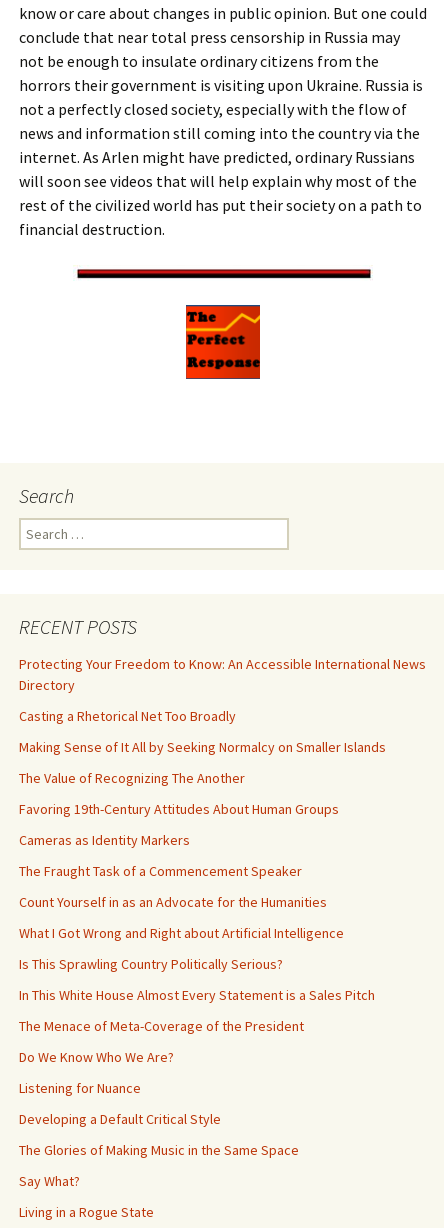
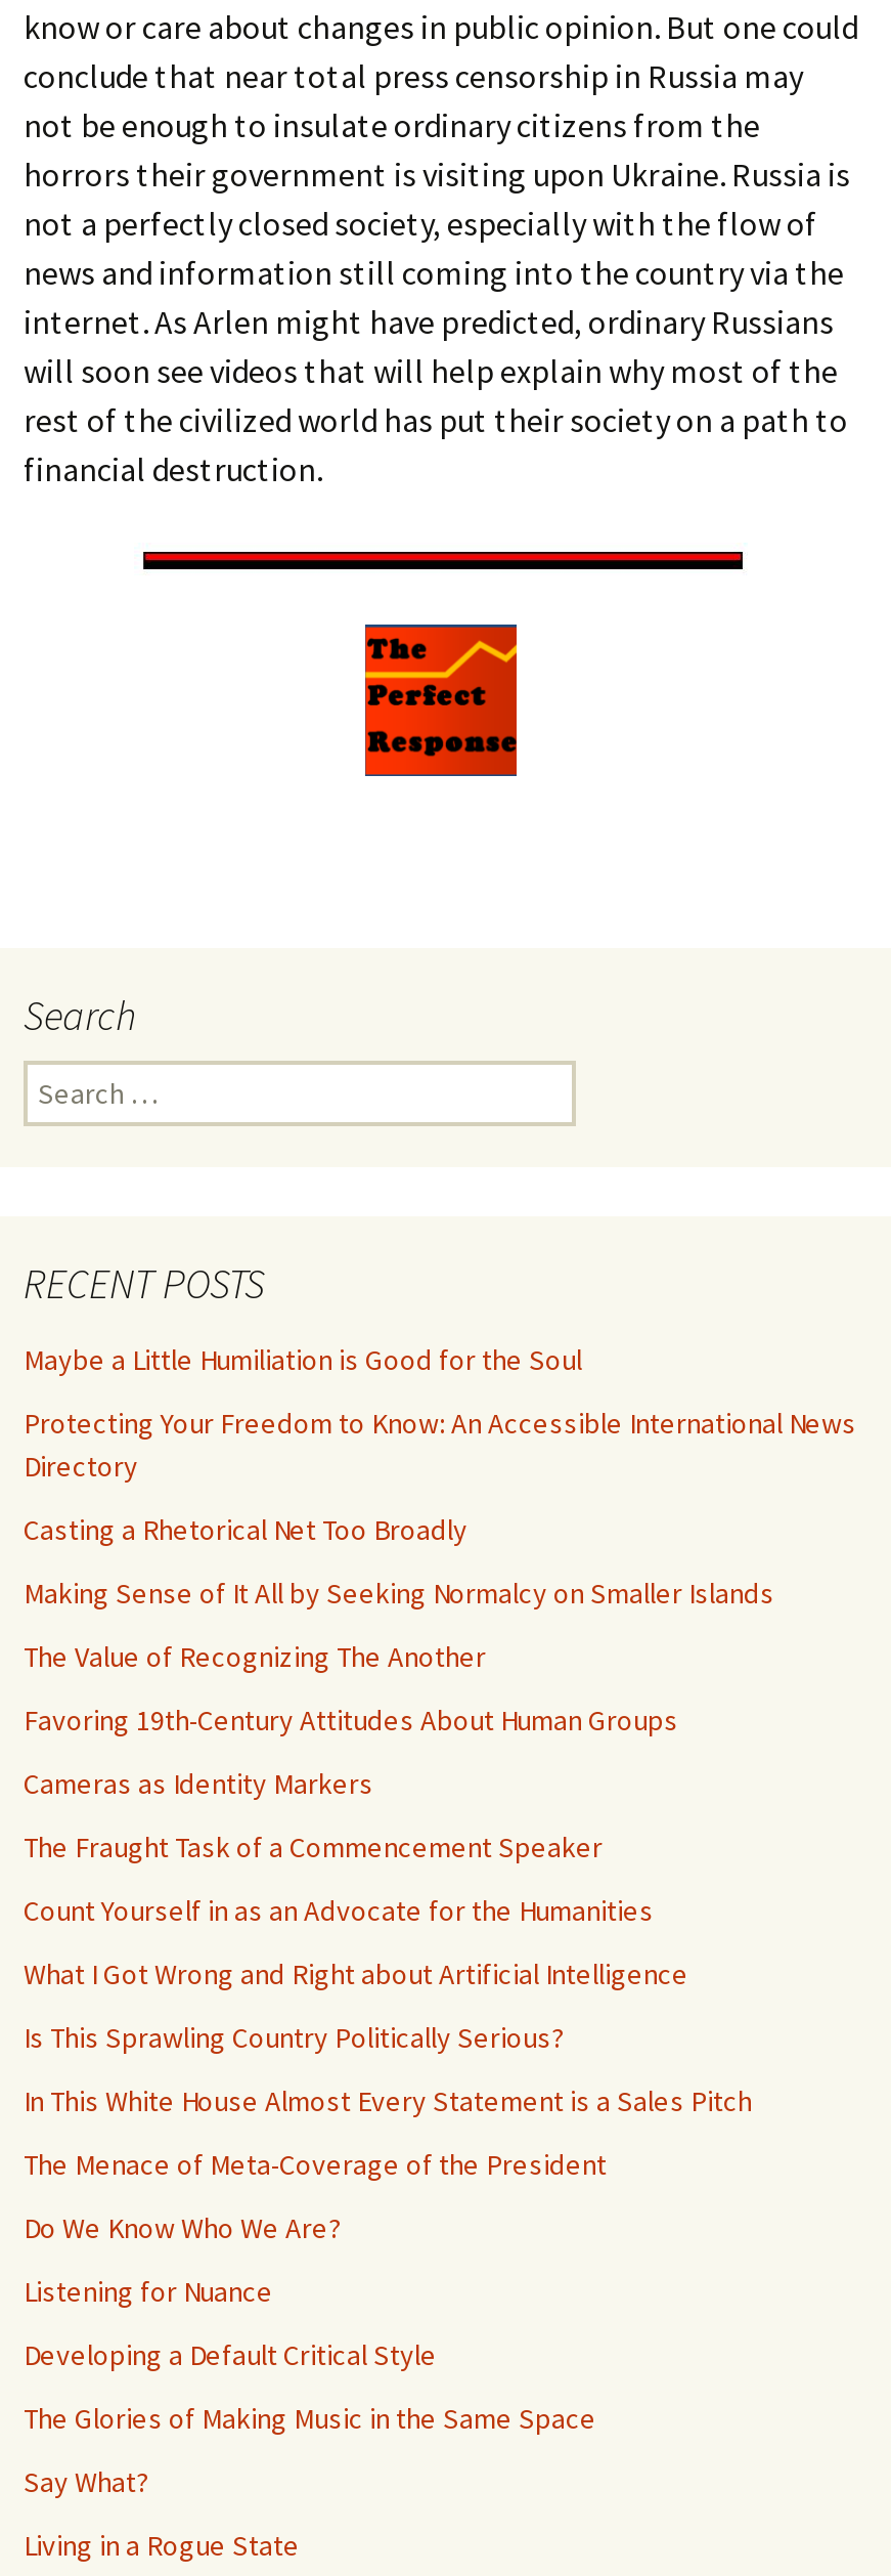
none -> [24,1342,582,1379] Maybe a Little Humiliation is Good for the Soul

